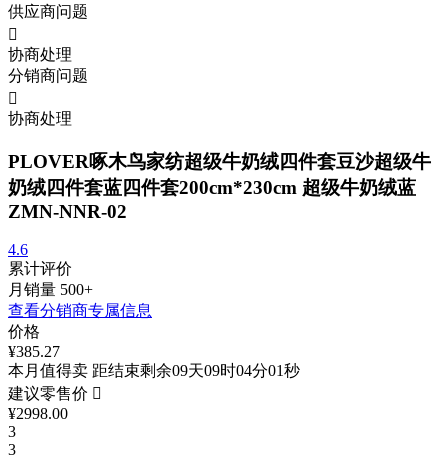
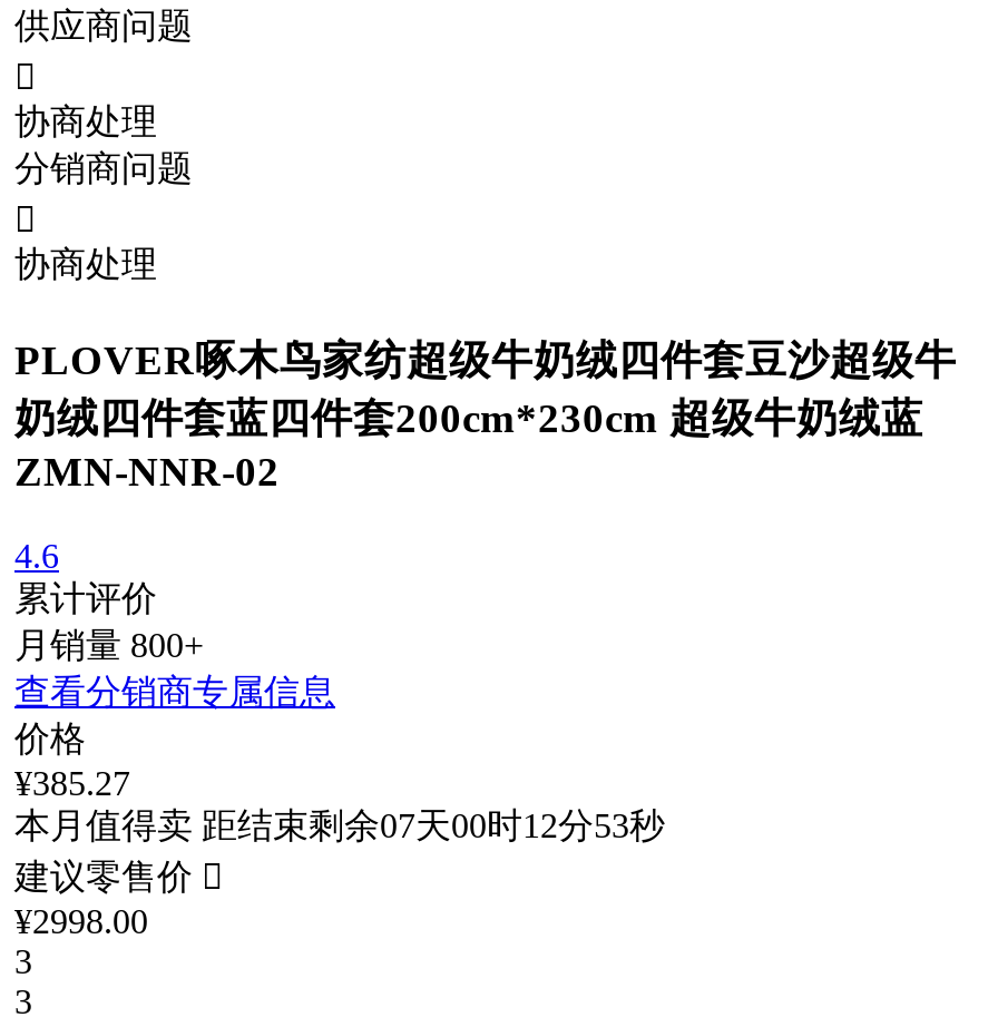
[8,281,93,298] 月销量 500+ -> [14,627,204,665] 月销量 800+
[8,362,300,379] 本月值得卖 距结束剩余09天09时04分01秒 -> [14,807,665,845] 本月值得卖 距结束剩余07天00时12分53秒

